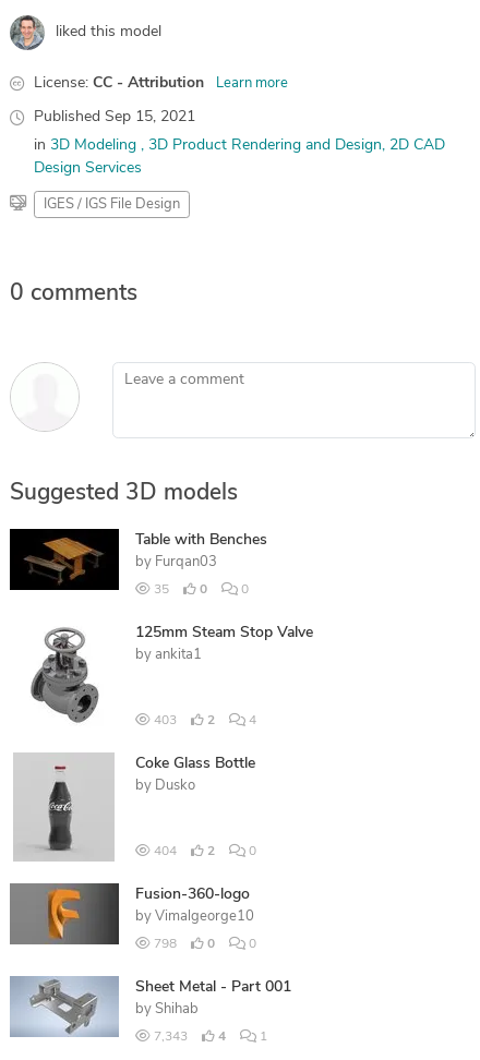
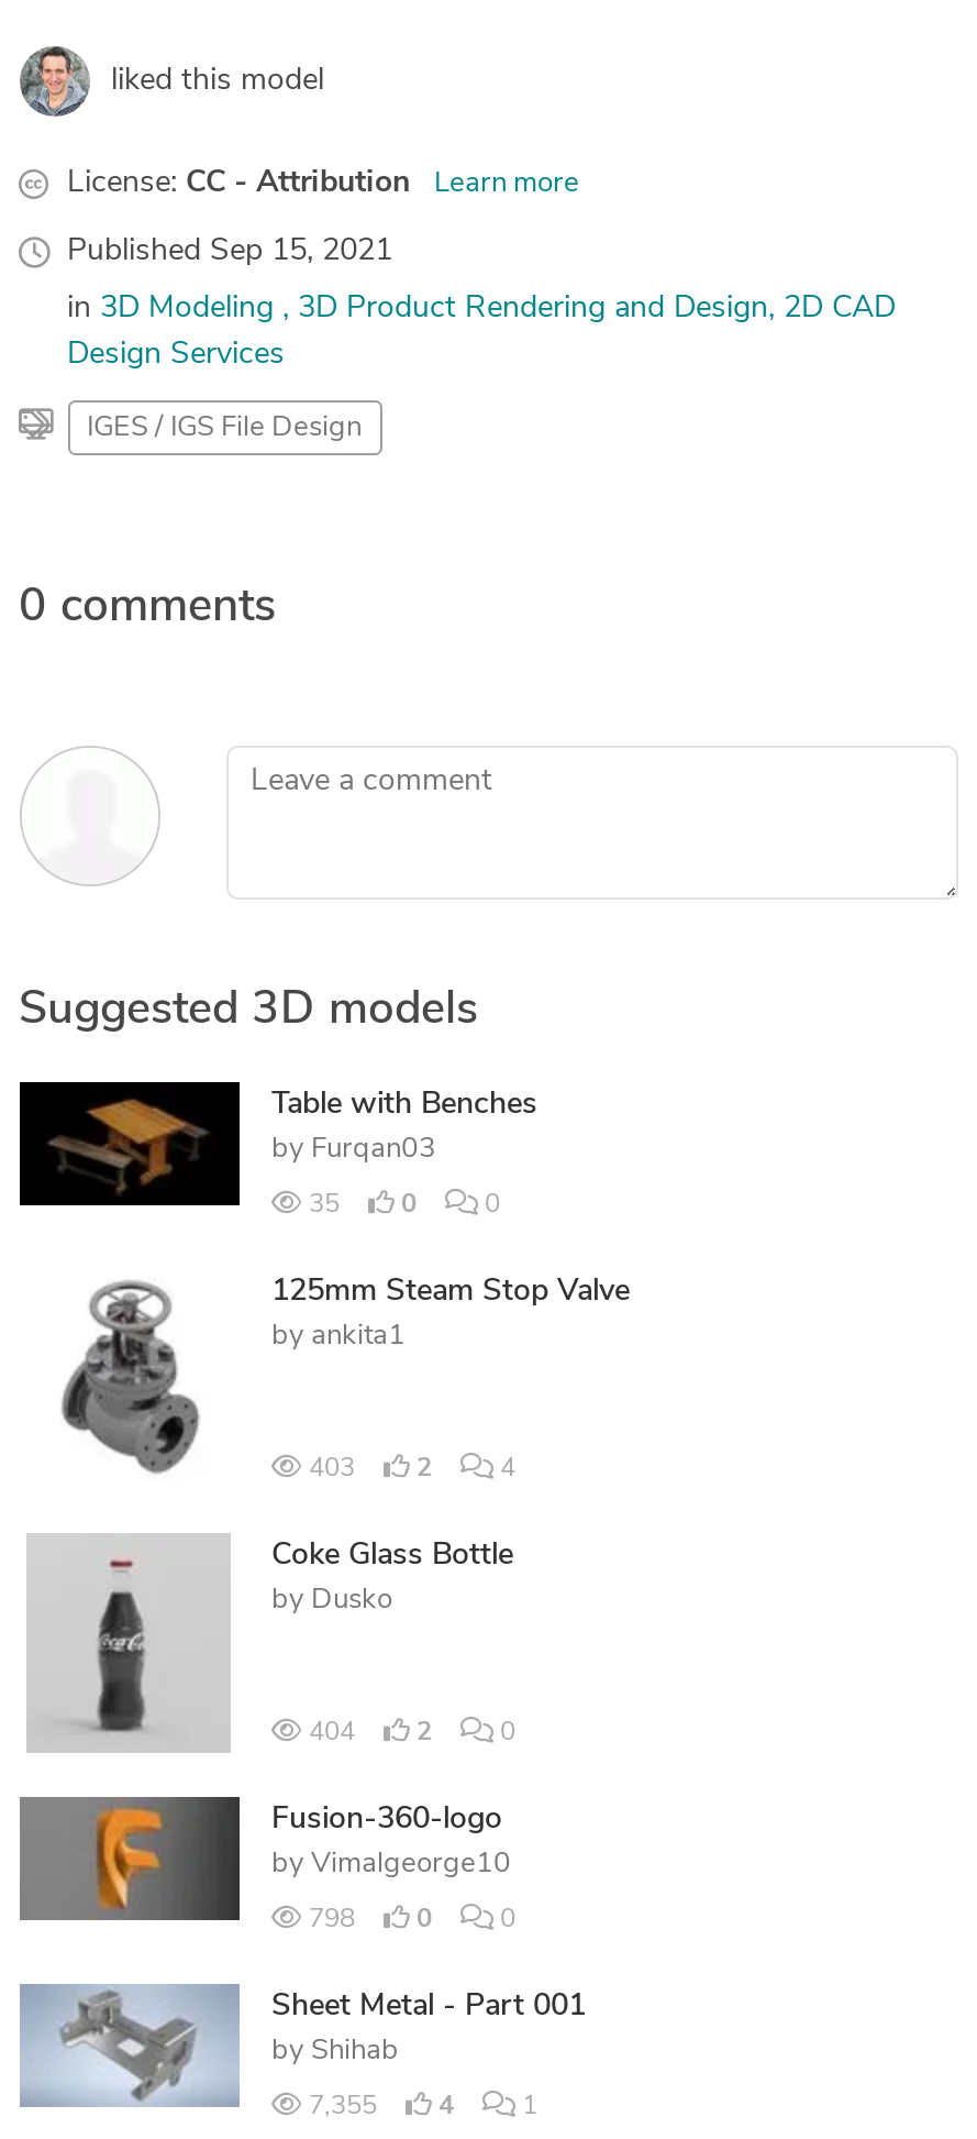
[150,1031,190,1044] 7,343 -> [302,2094,384,2120] 7,355

